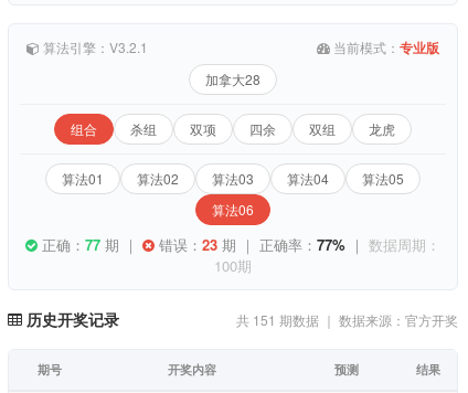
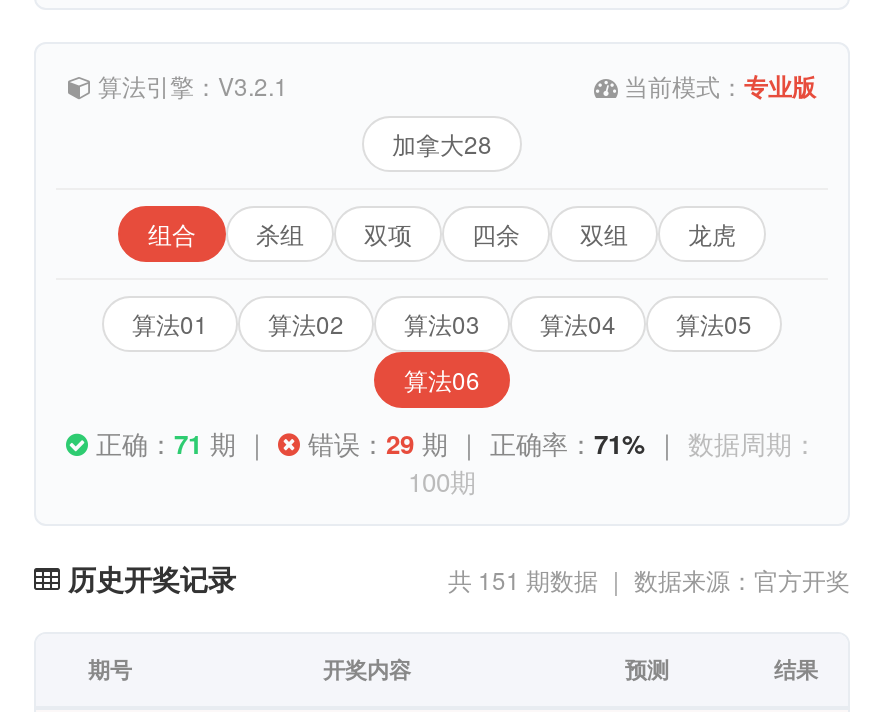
[38,234,440,255] 正确：77期 ｜ 错误：23期 ｜ 正确率：77%｜数据周期： -> [88,424,818,462] 正确：71期 ｜ 错误：29期 ｜ 正确率：71%｜数据周期：

